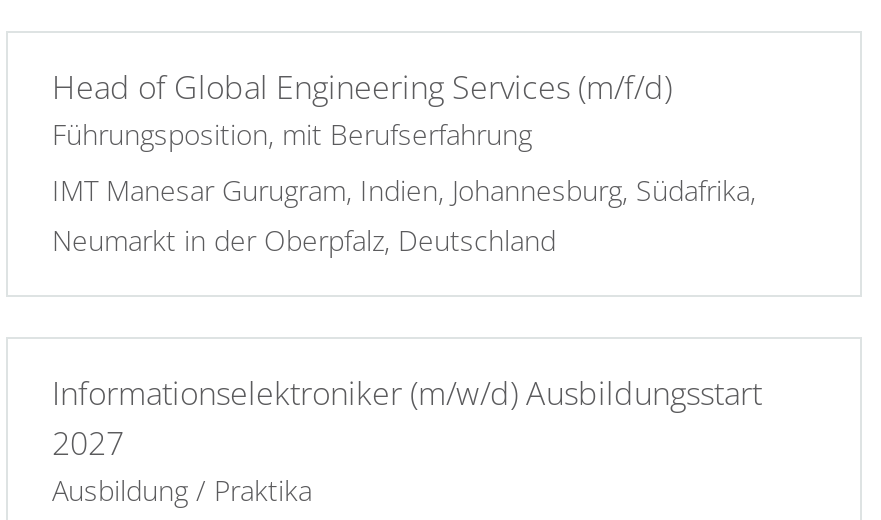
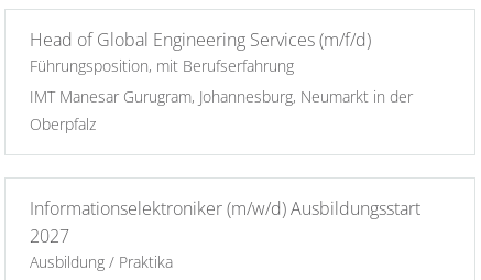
[52,171,756,259] IMT Manesar Gurugram, Indien, Johannesburg, Südafrika, | Neumarkt in der Oberpfalz, Deutschland -> [30,86,413,135] IMT Manesar Gurugram, Johannesburg, Neumarkt in der | Oberpfalz

